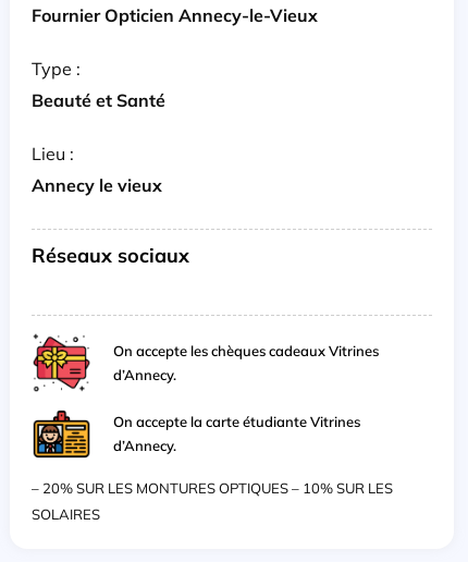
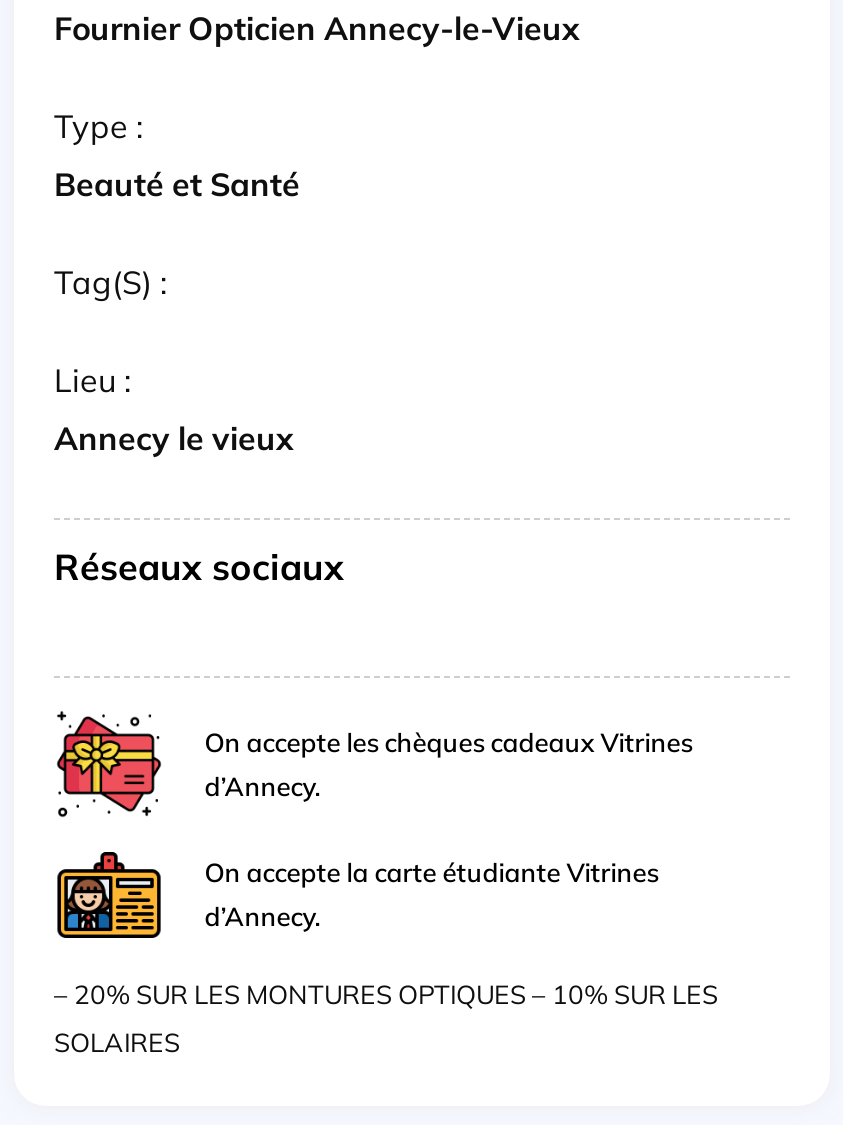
none -> [54,263,168,303] Tag(s) :

